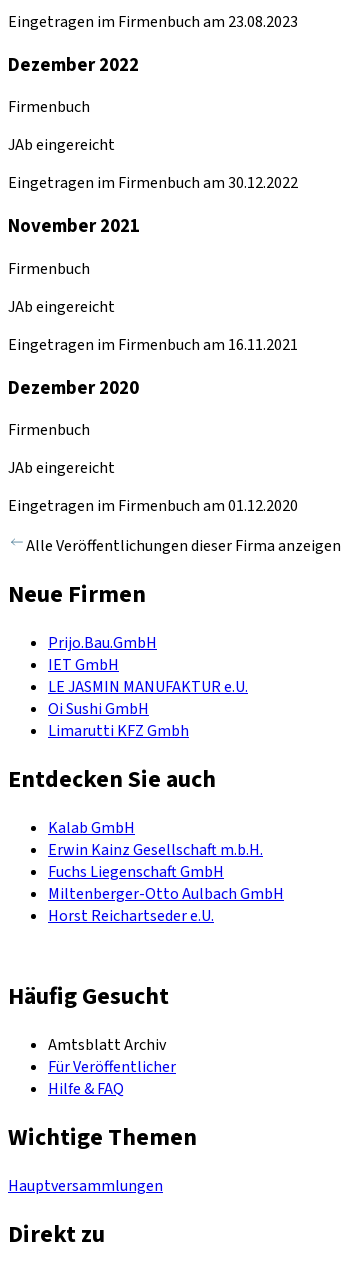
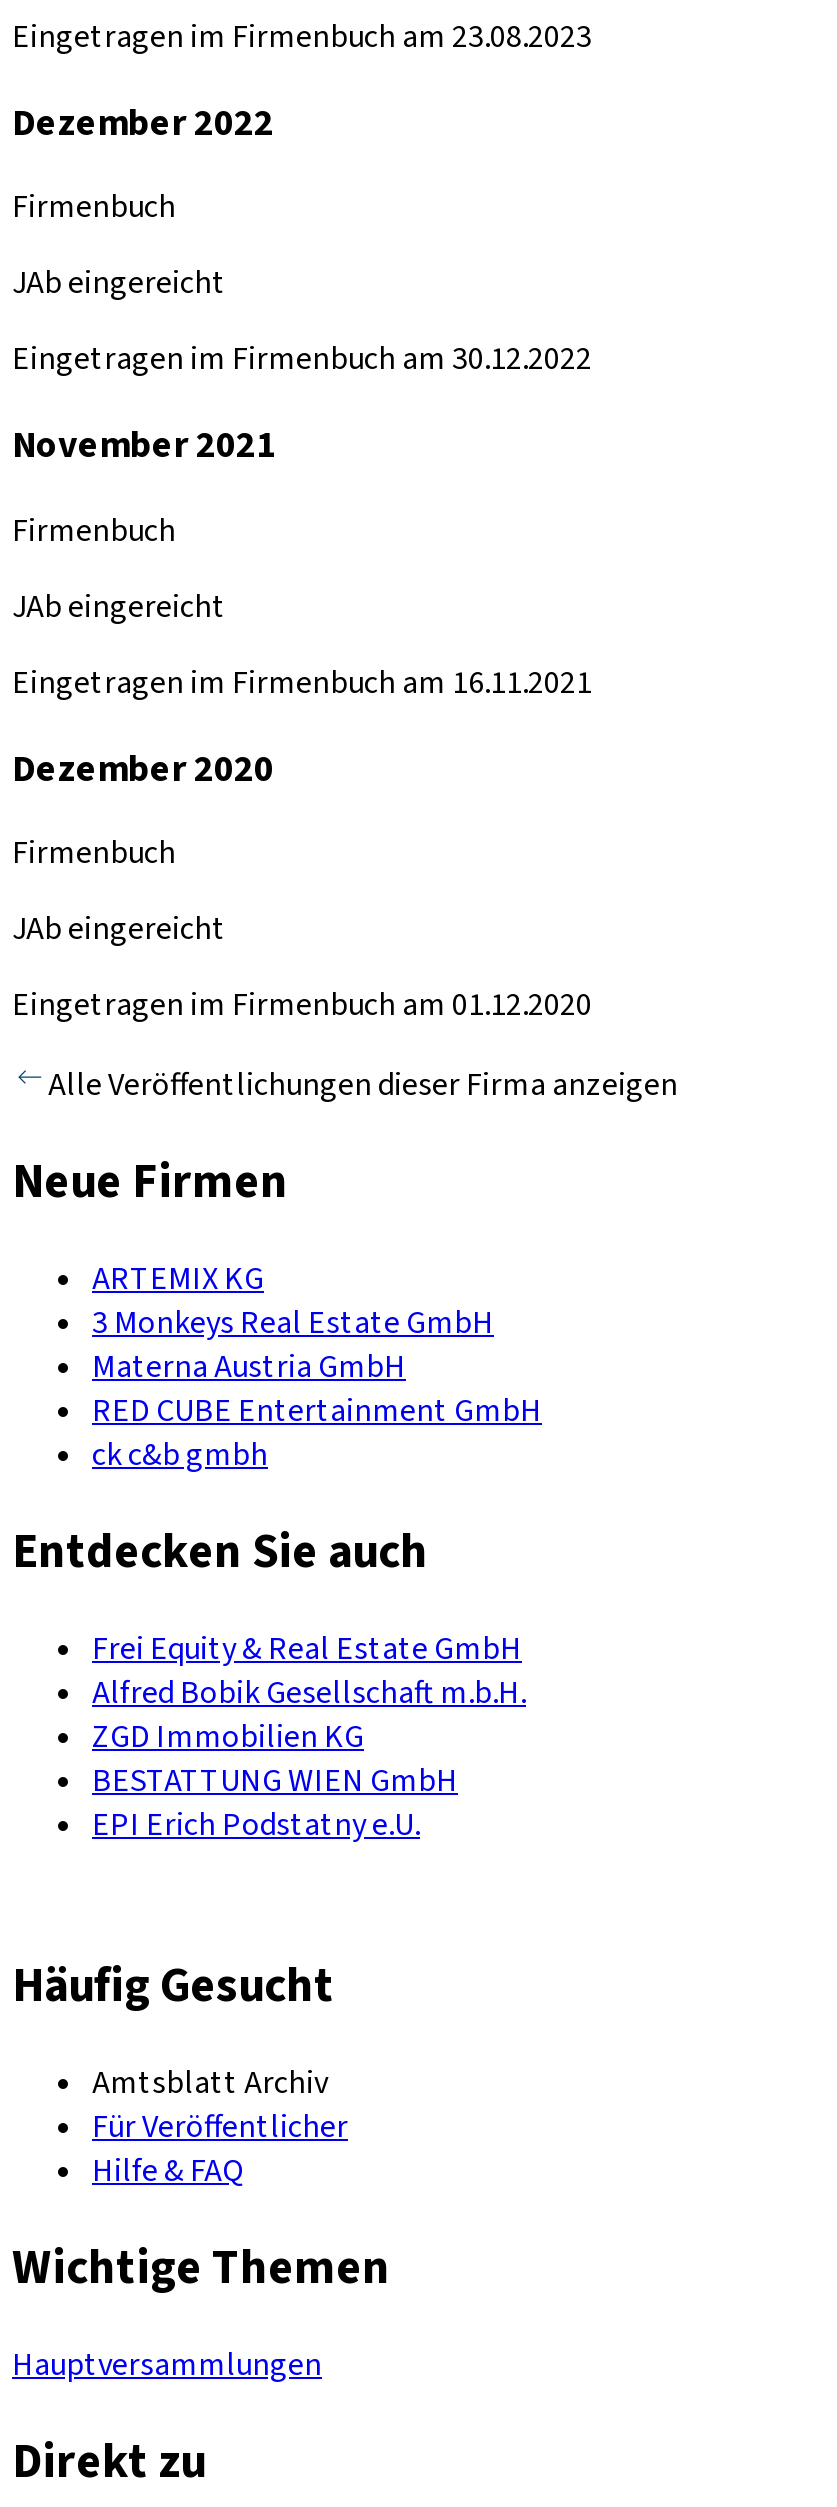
[48,632,248,742] Prijo.Bau.GmbH | IET GmbH | LE JASMIN MANUFAKTUR e.U. | Oi Sushi GmbH | Limarutti KFZ Gmbh -> [92,1257,542,1477] ARTEMIX KG | 3 Monkeys Real Estate GmbH | Materna Austria GmbH | RED CUBE Entertainment GmbH | ck c&b gmbh
[48,817,284,927] Kalab GmbH | Erwin Kainz Gesellschaft m.b.H. | Fuchs Liegenschaft GmbH | Miltenberger-Otto Aulbach GmbH | Horst Reichartseder e.U. -> [92,1627,526,1847] Frei Equity & Real Estate GmbH | Alfred Bobik Gesellschaft m.b.H. | ZGD Immobilien KG | BESTATTUNG WIEN GmbH | EPI Erich Podstatny e.U.

